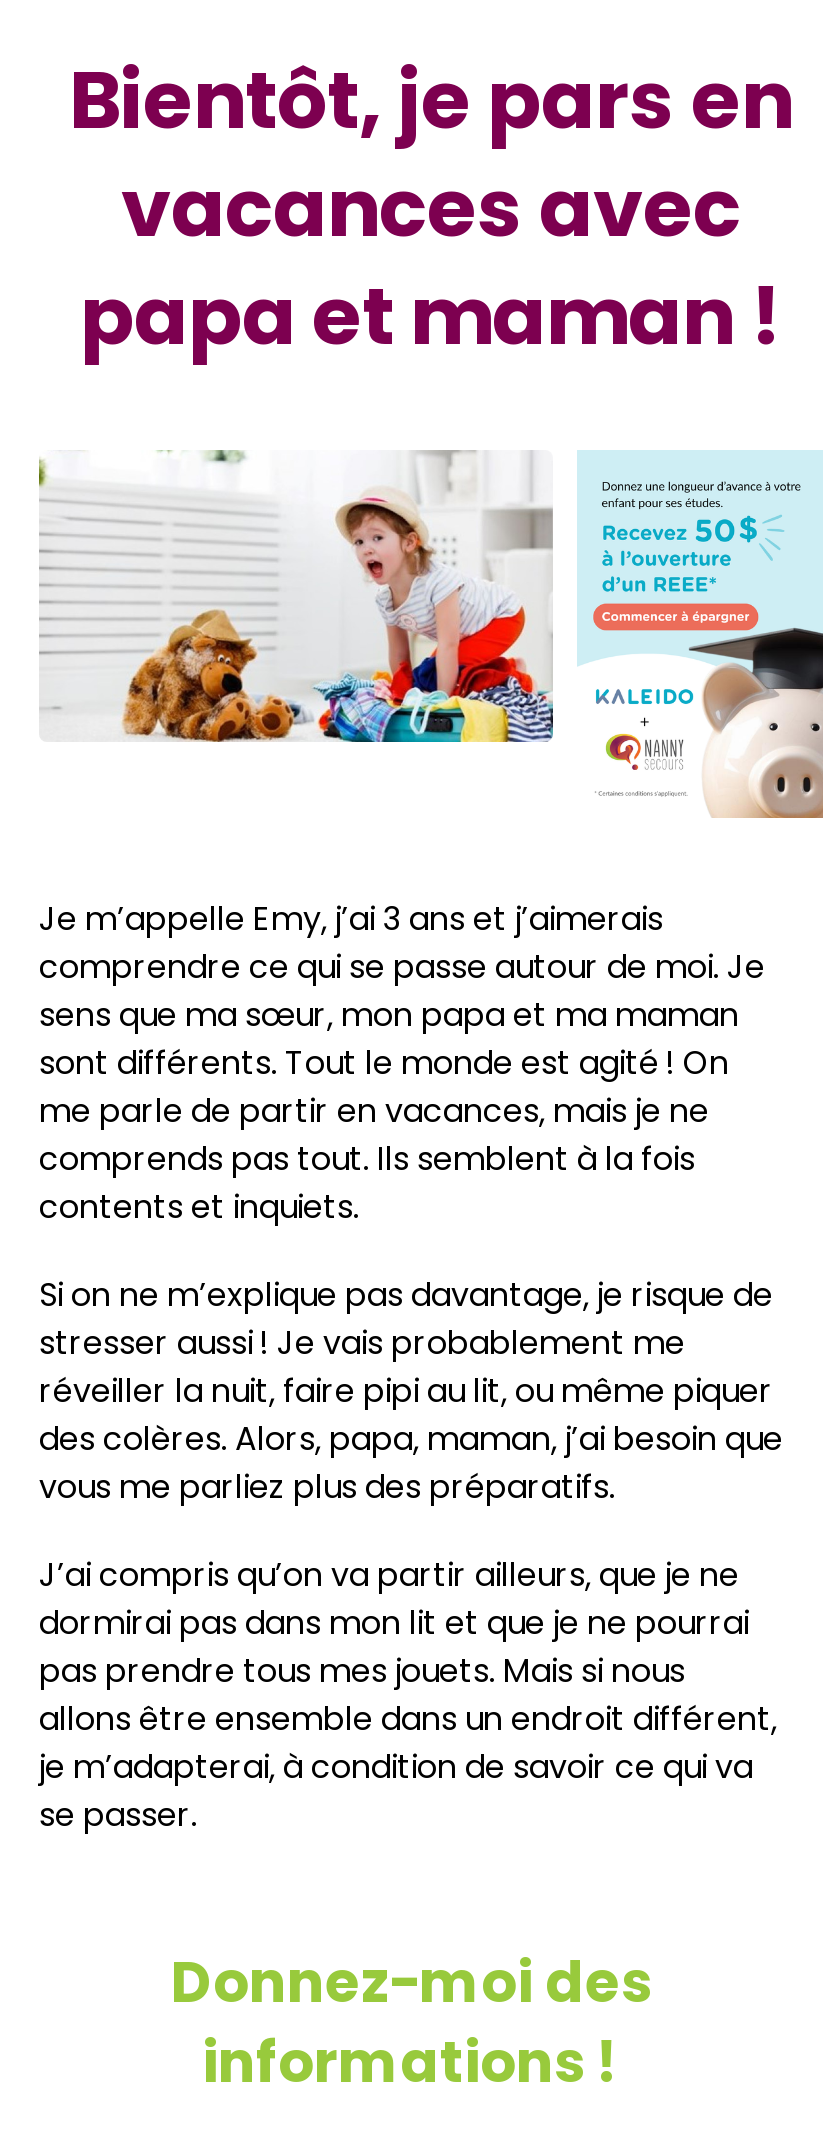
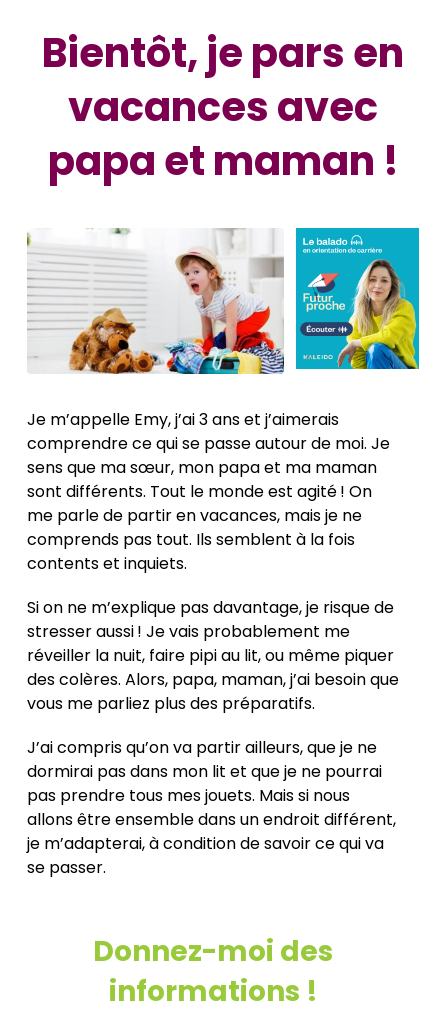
[577,451,825,819] [image] -> [295,227,420,370] [image]

